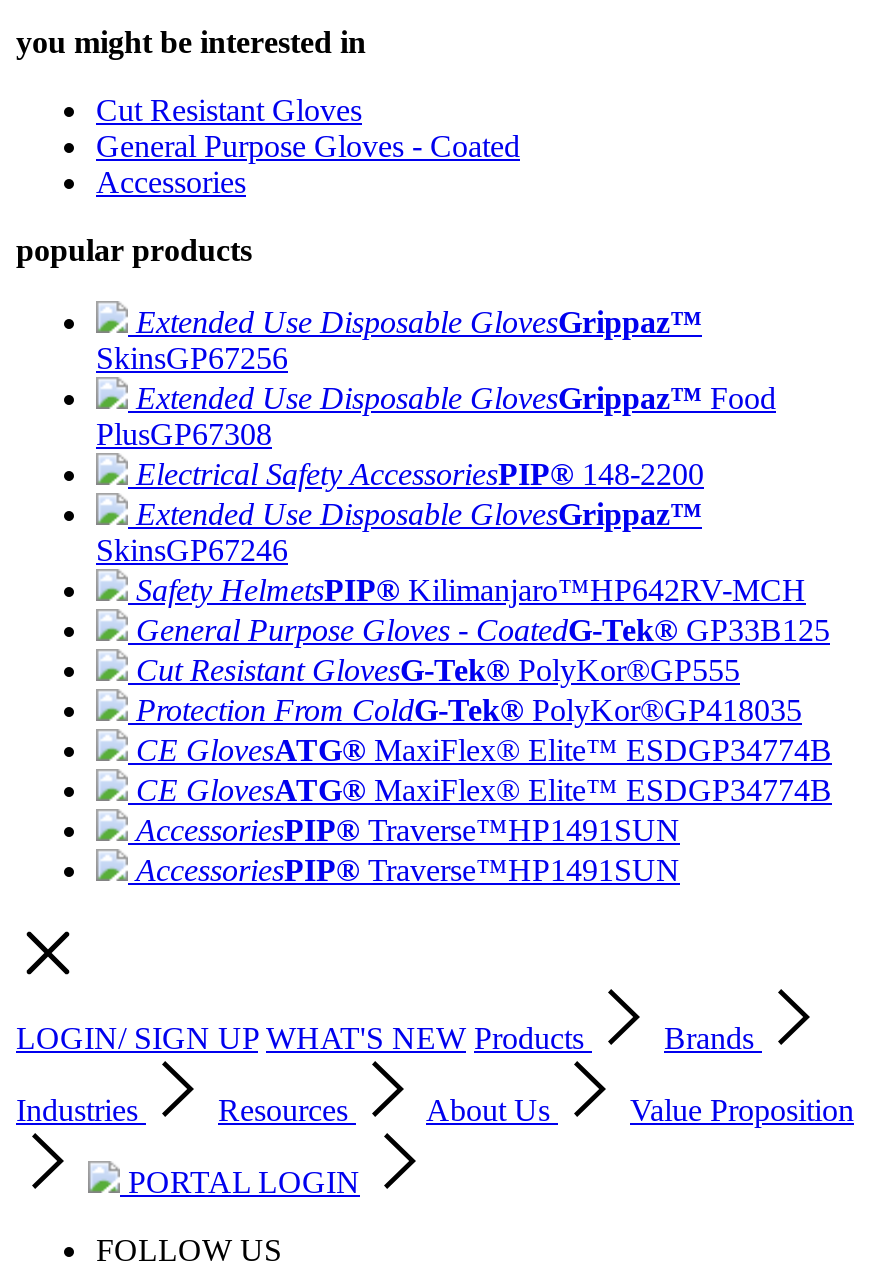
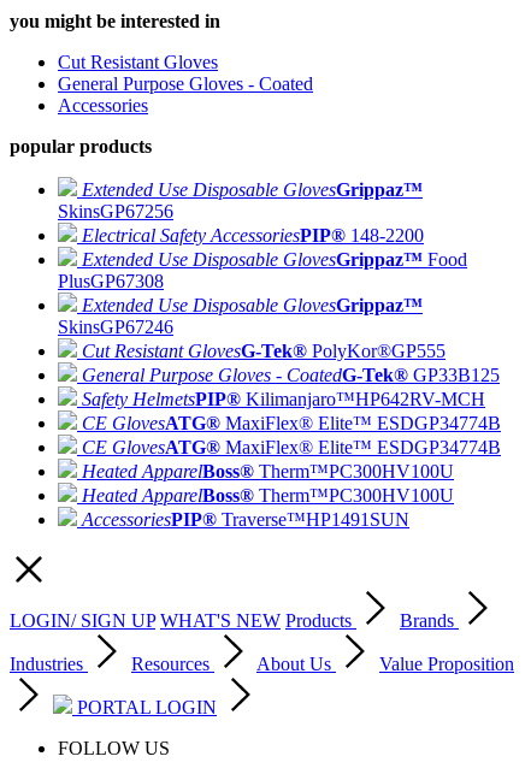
moved [96,381,776,451] -> [58,249,467,291]: Extended Use Disposable GlovesGrippaz™ Food | PlusGP67308
moved [136,457,704,491] -> [82,225,424,246]: Electrical Safety AccessoriesPIP® 148-2200
moved [136,573,830,647] -> [82,365,500,409]: General Purpose Gloves - CoatedG-Tek® GP33B125 | Safety HelmetsPIP® Kilimanjaro™HP642RV-MCH
moved [136,653,740,687] -> [82,341,446,361]: Cut Resistant GlovesG-Tek® PolyKor®GP555
[136,693,802,727] Protection From ColdG-Tek® PolyKor®GP418035 -> none
moved [136,733,832,807] -> [82,413,501,457]: CE GlovesATG® MaxiFlex® Elite™ ESDGP34774B | CE GlovesATG® MaxiFlex® Elite™ ESDGP34774B
[136,813,680,847] AccessoriesPIP® Traverse™HP1491SUN -> [82,461,454,506] Heated ApparelBoss® Therm™PC300HV100U | Heated ApparelBoss® Therm™PC300HV100U

